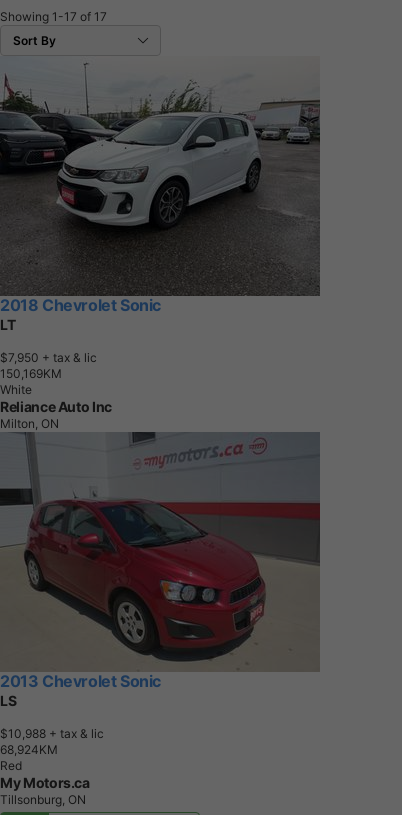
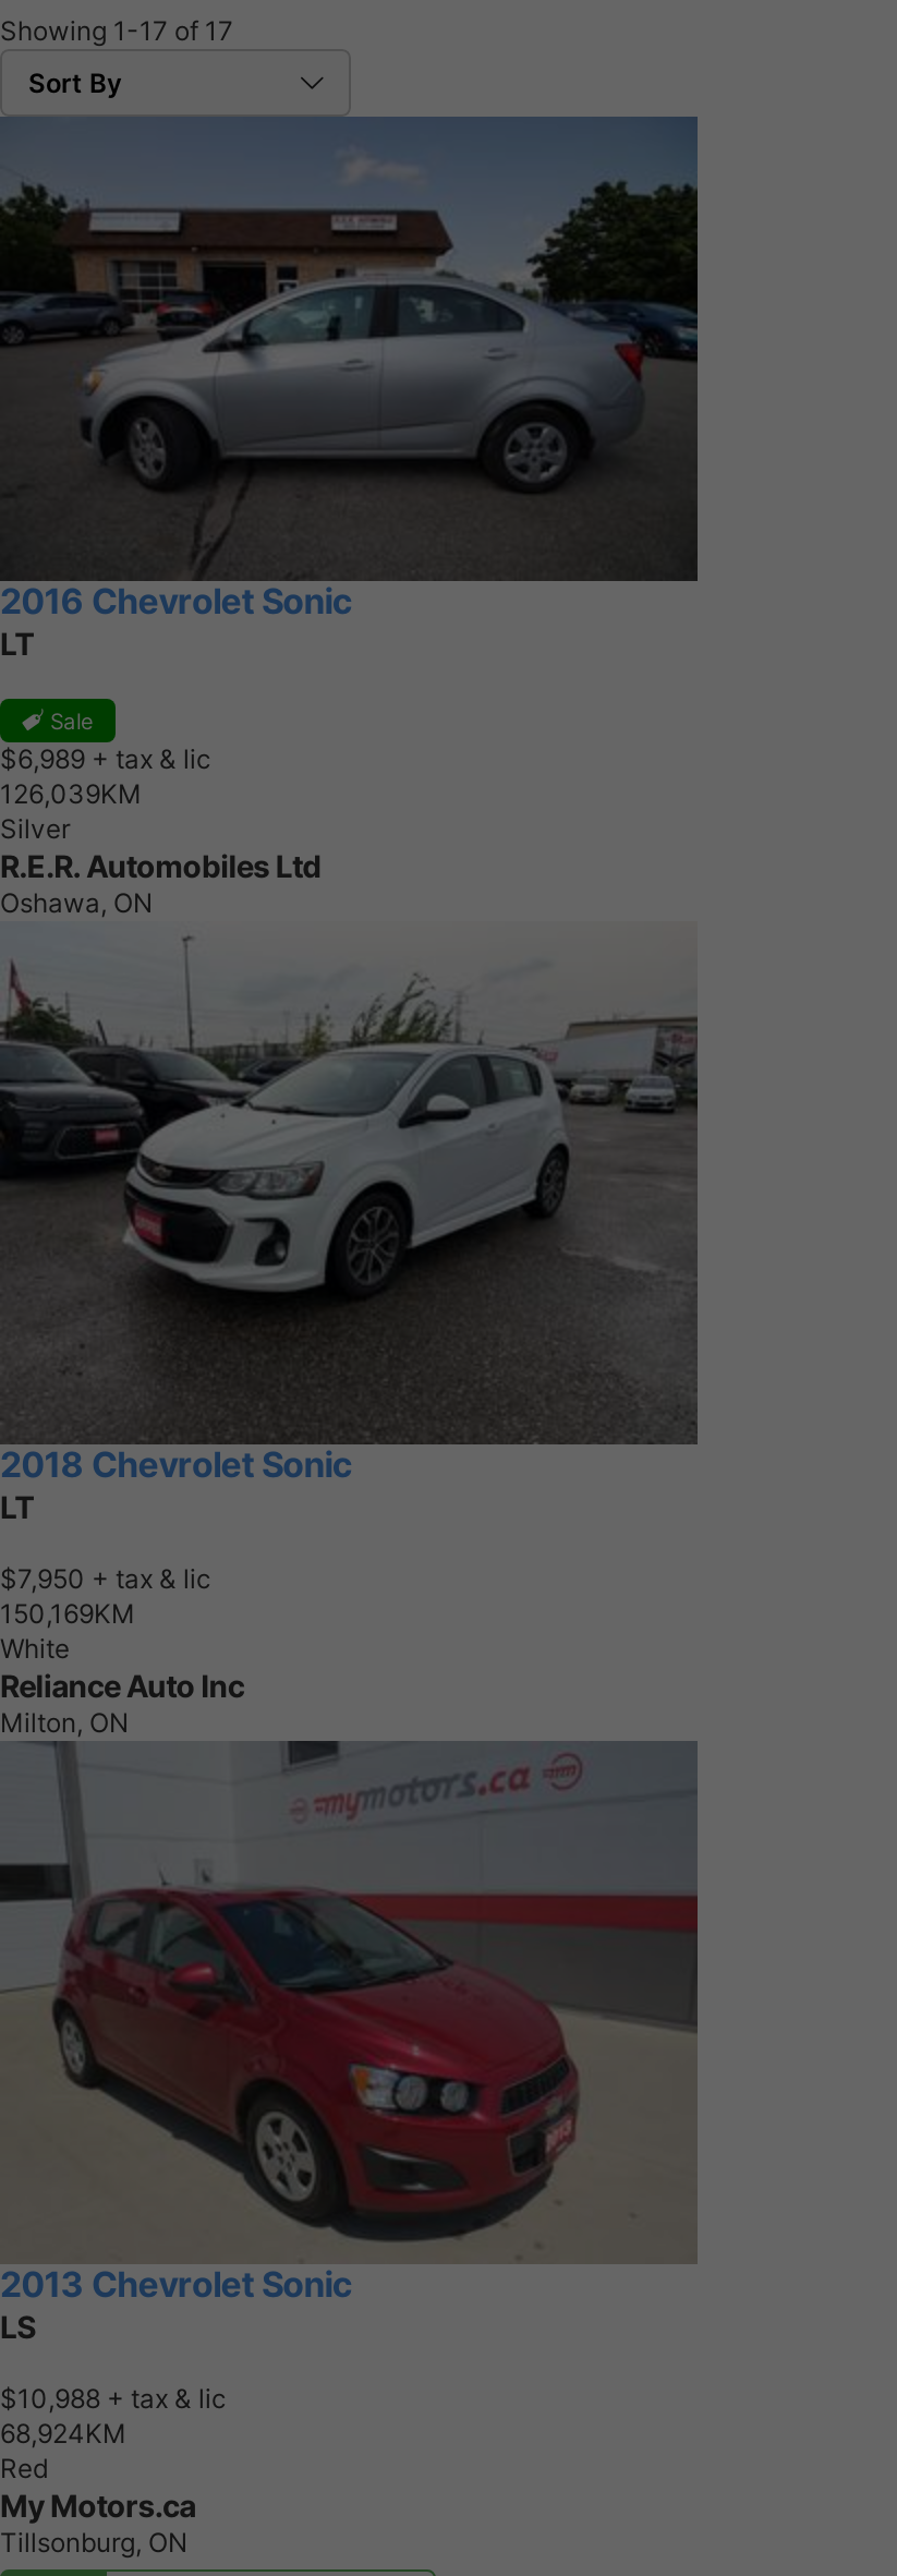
none -> [0,114,700,920] [image] | 2016 Chevrolet Sonic | LT | Sale | $6,989+ tax & lic | 1 26,039KM | Silver | R.E.R. Automobiles Ltd | Oshawa, ON

